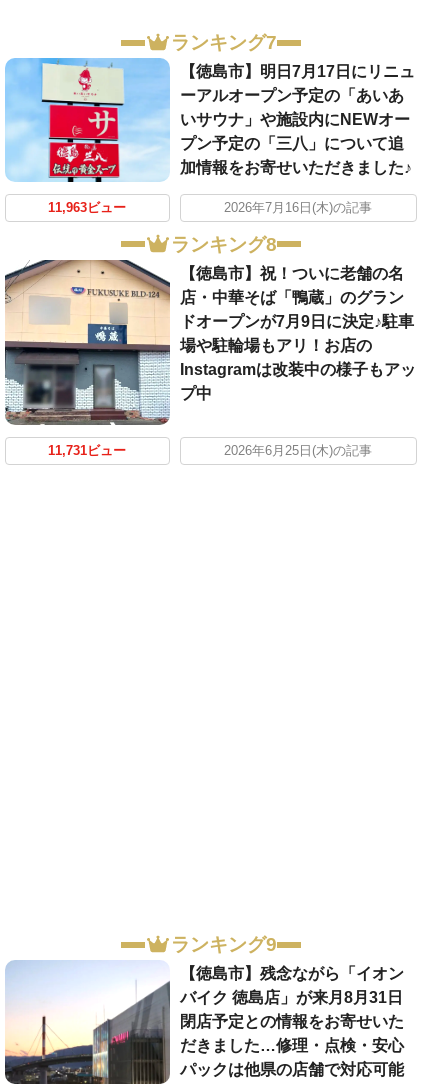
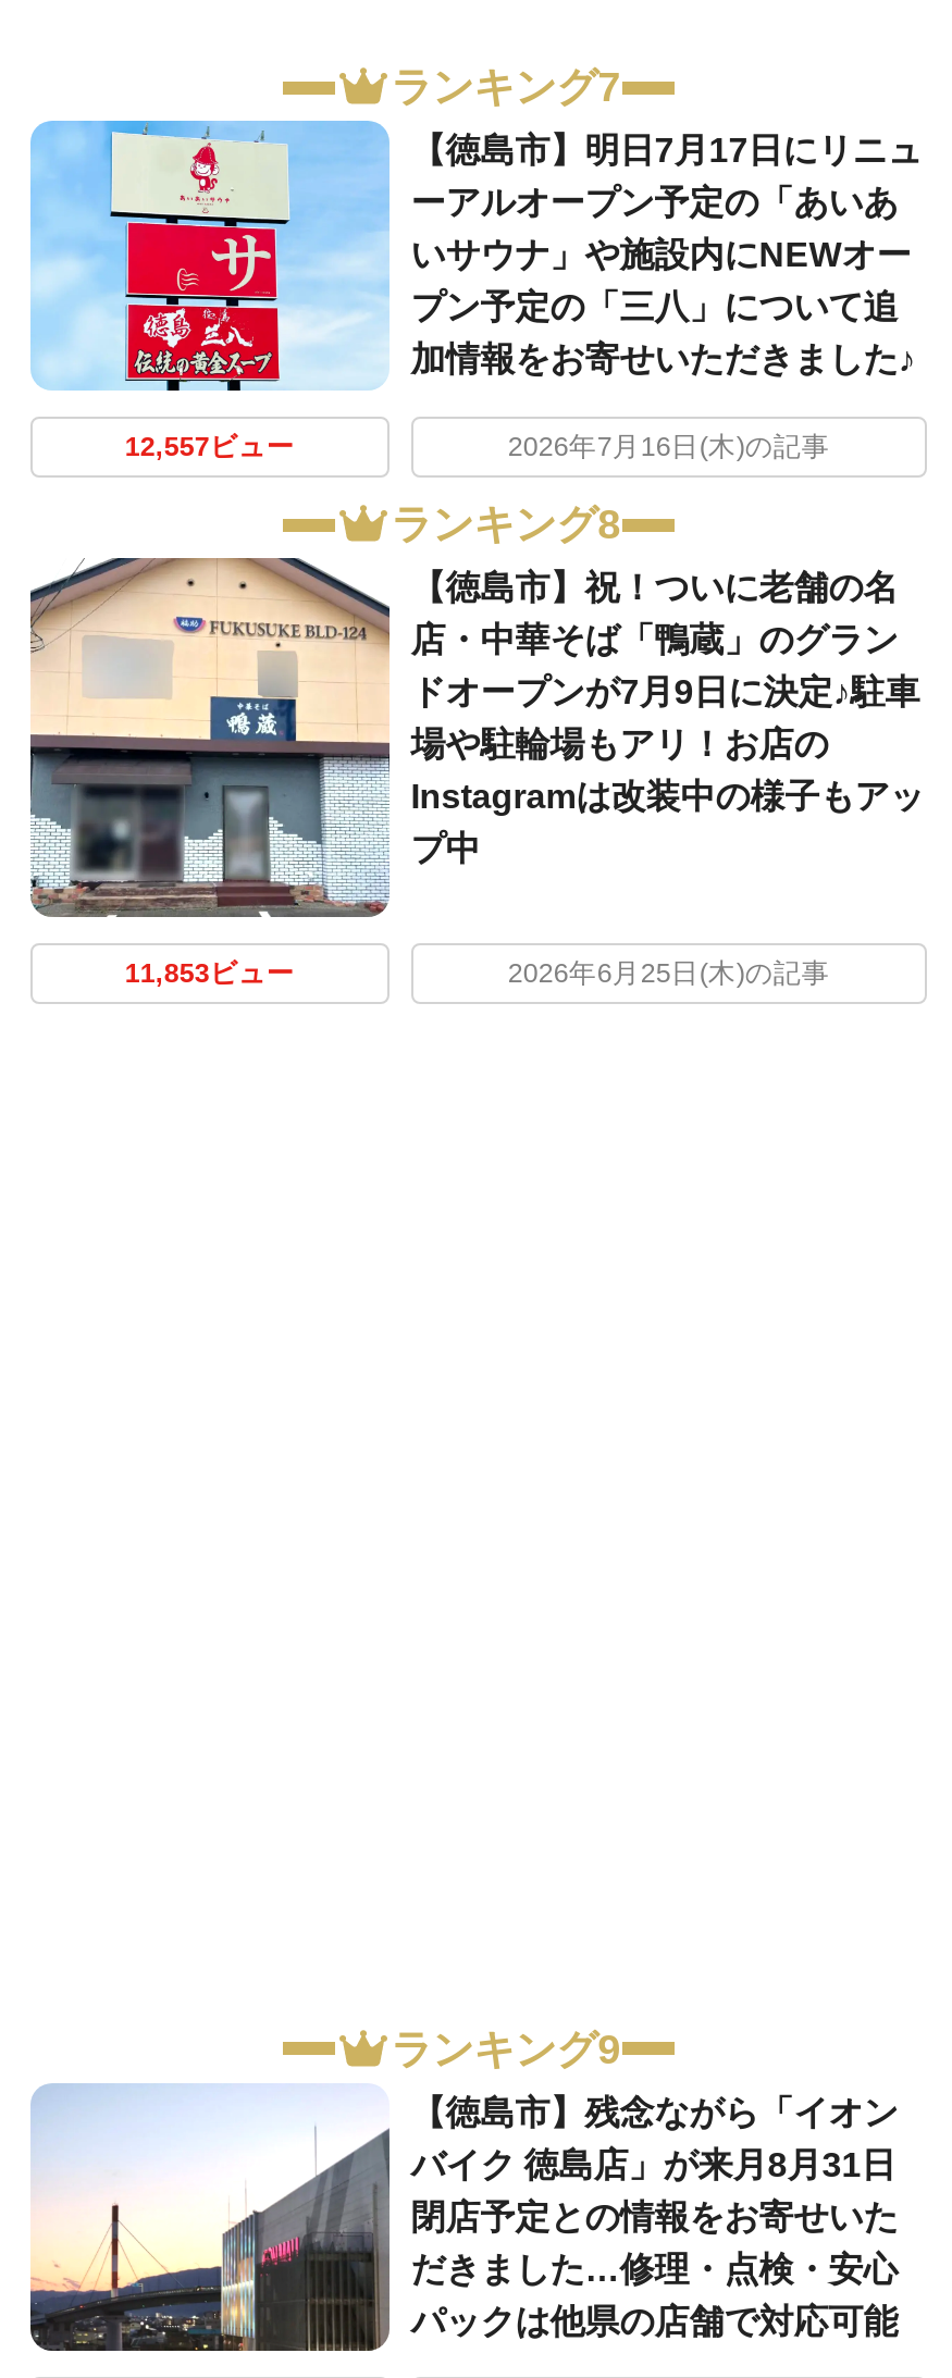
[48,201,126,215] 11,963ビュー -> [125,432,294,462] 12,557ビュー
[48,443,126,457] 11,731ビュー -> [125,959,294,989] 11,853ビュー

